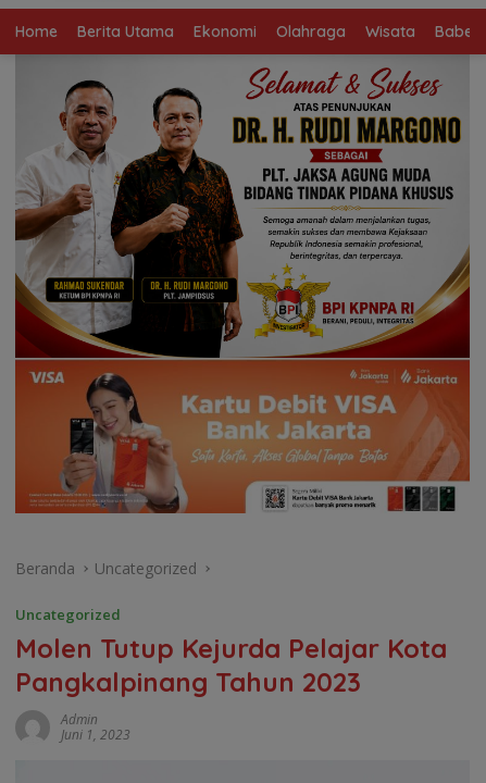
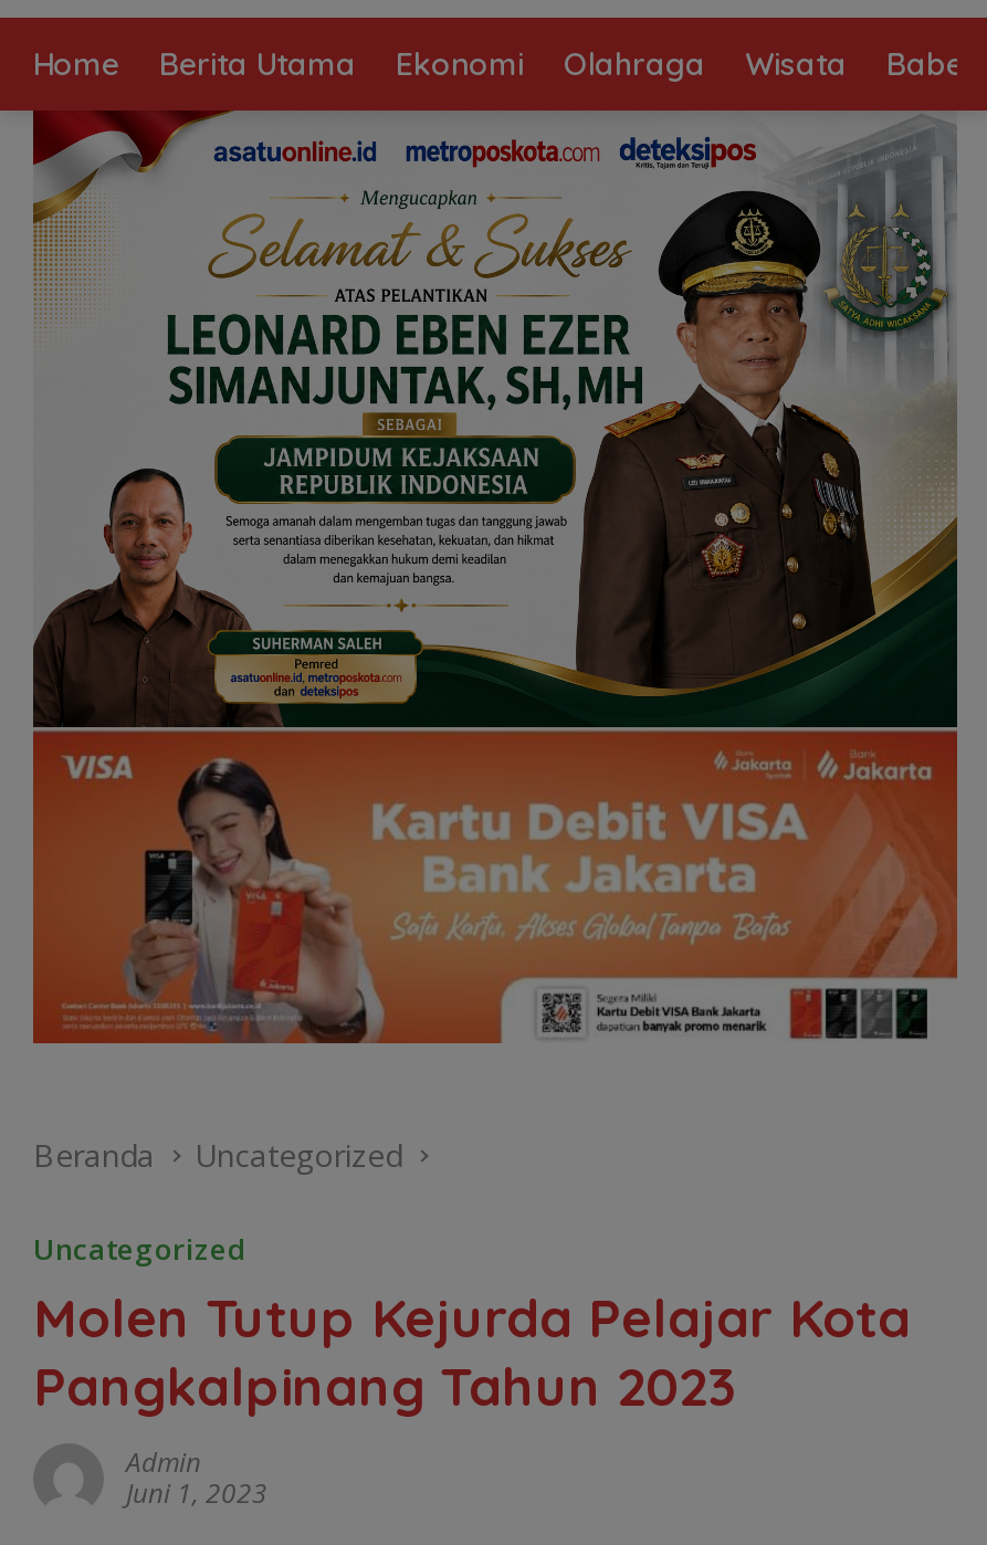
[14,53,471,359] [image] -> [31,108,959,729] [image]

